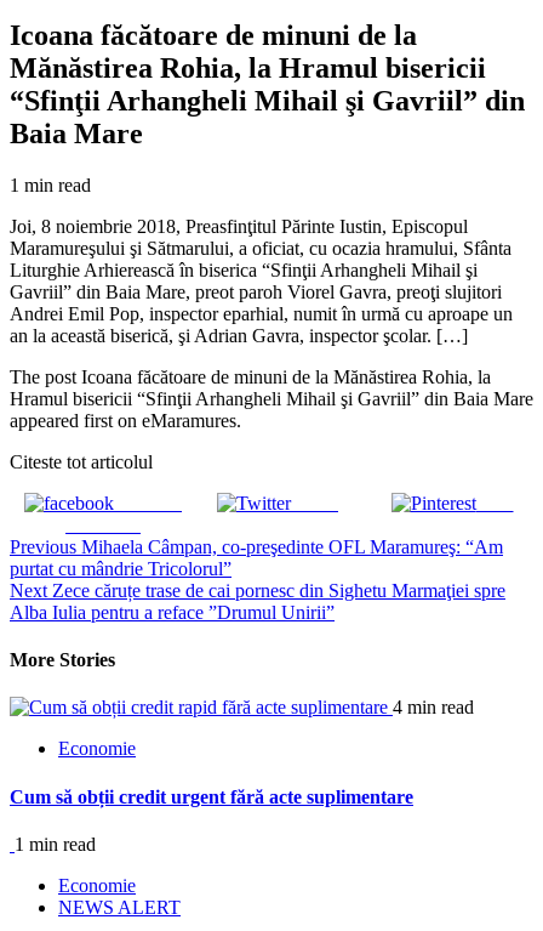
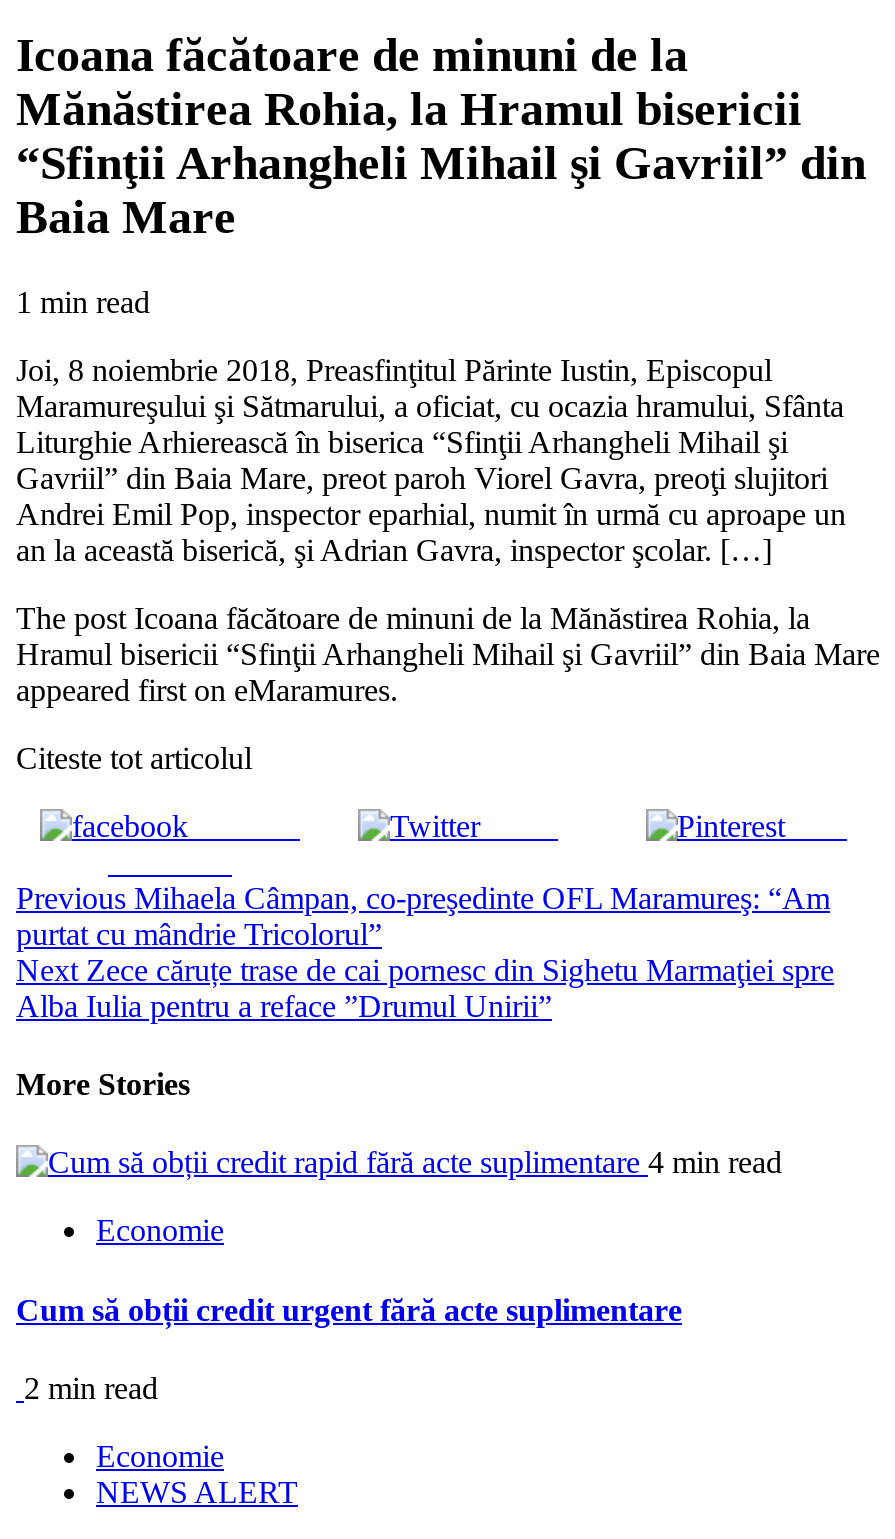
[15,834,96,854] 1 min read -> [24,1371,158,1405] 2 min read

